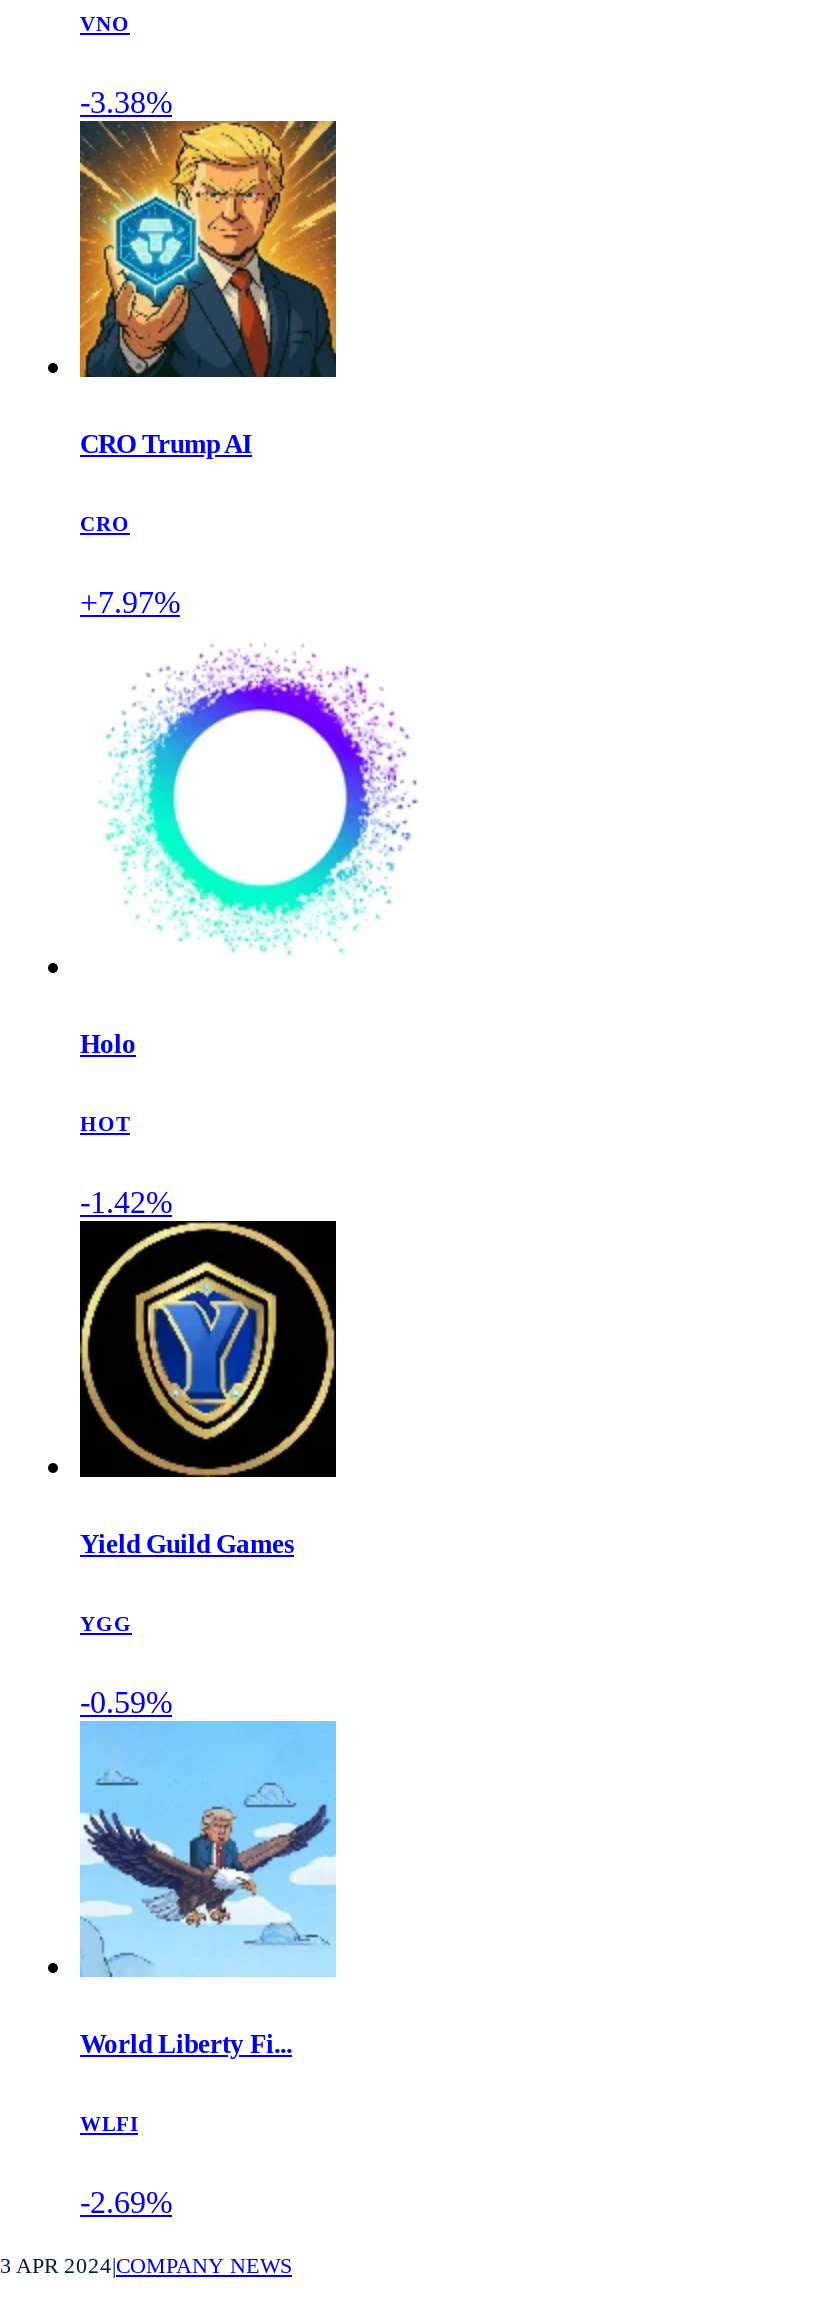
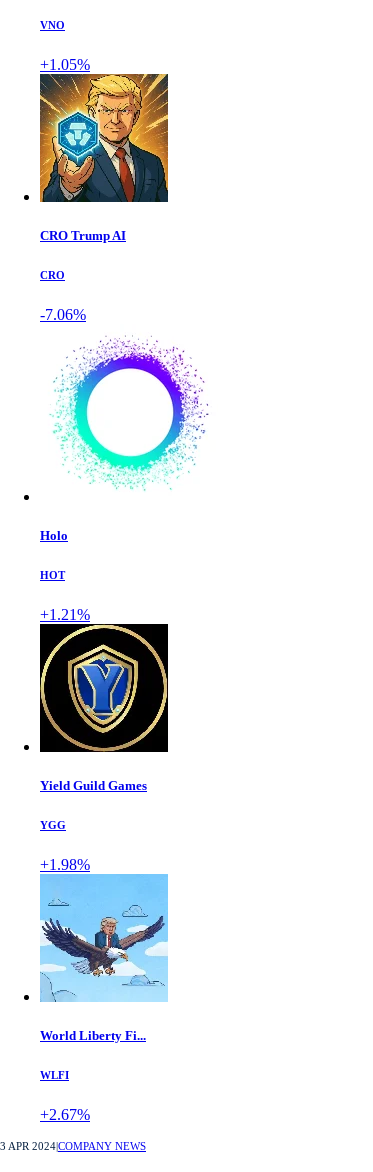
[80,85,172,119] -3.38% -> [40,56,90,73] +1.05%
[80,585,180,619] +7.97% -> [40,306,86,323] -7.06%
[80,1185,172,1219] -1.42% -> [40,606,90,623] +1.21%
[80,1685,172,1719] -0.59% -> [40,856,90,873] +1.98%
[80,2186,172,2220] -2.69% -> [40,1106,90,1123] +2.67%

